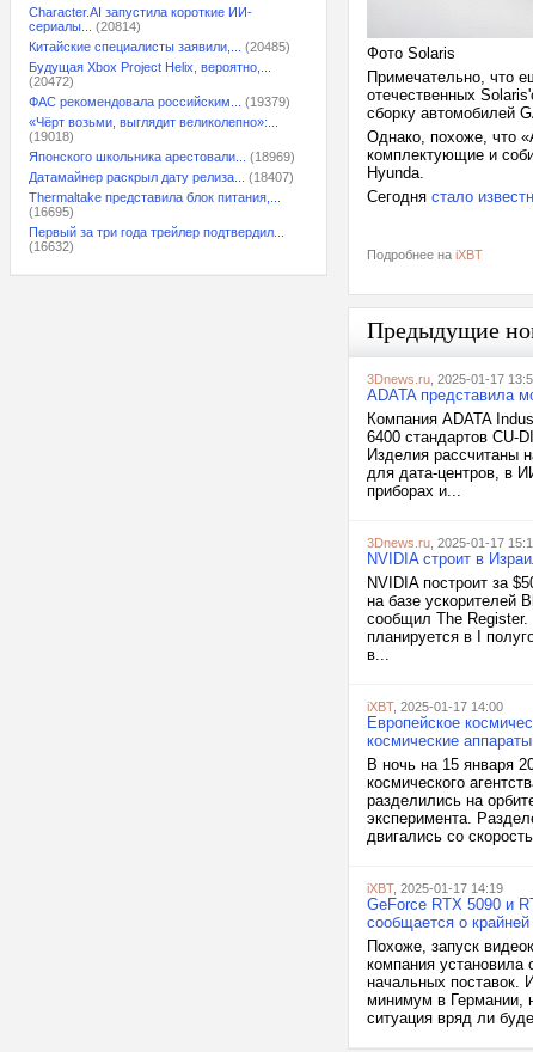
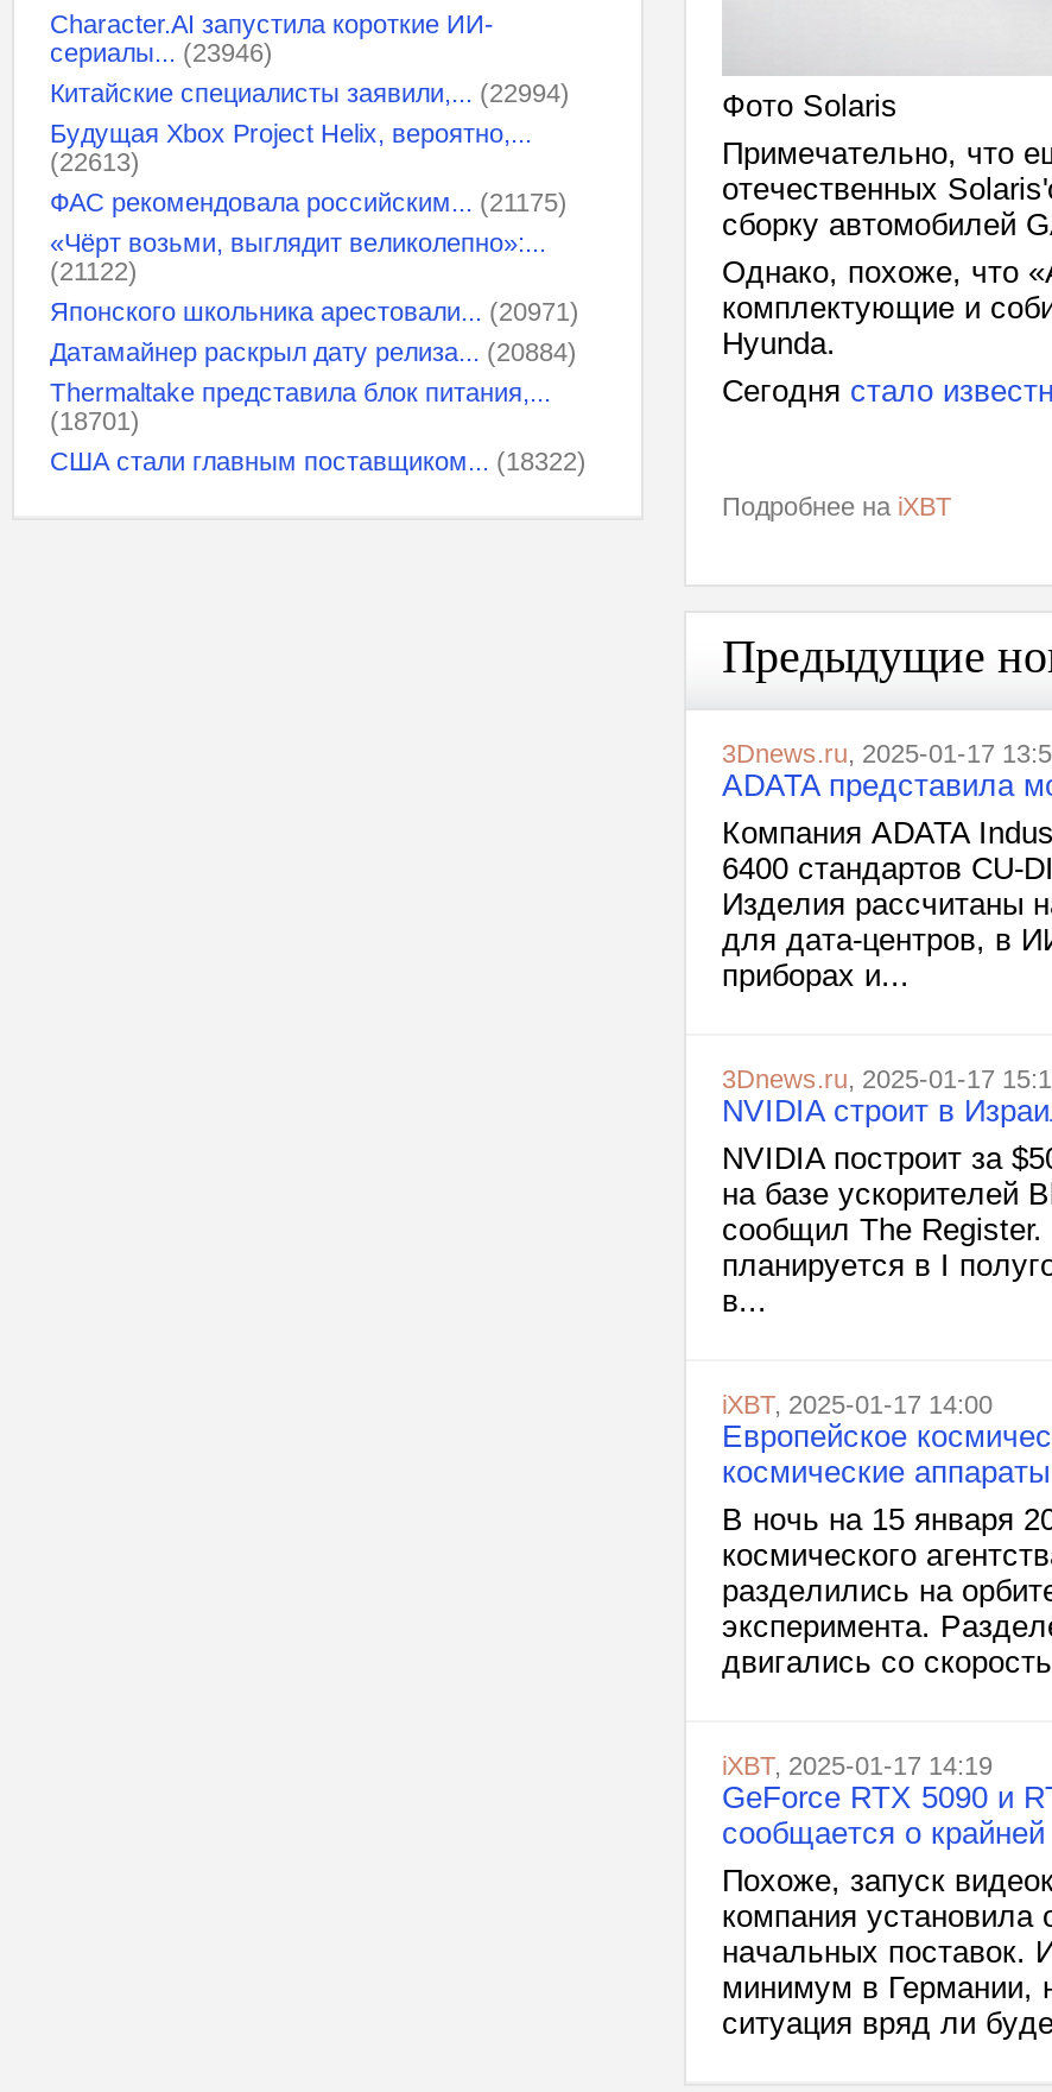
[29,19,141,33] сериалы... (20814) -> [50,38,273,67] сериалы... (23946)
[29,39,290,54] Китайские специалисты заявили,... (20485) -> [50,78,570,107] Китайские специалисты заявили,... (22994)
[29,74,74,88] (20472) -> [50,147,140,176] (22613)
[29,94,290,109] ФАС рекомендовала российским... (19379) -> [50,188,568,216] ФАС рекомендовала российским... (21175)
[29,129,74,143] (19018) -> [50,257,138,285] (21122)
[29,149,295,164] Японского школьника арестовали... (18969) -> [50,297,579,326] Японского школьника арестовали... (20971)
[29,170,294,184] Датамайнер раскрыл дату релиза... (18407) -> [50,337,577,366] Датамайнер раскрыл дату релиза... (20884)
[29,204,284,253] (16695) | Первый за три года трейлер подтвердил... | (16632) -> [50,406,587,475] (18701) | США стали главным поставщиком... (18322)

